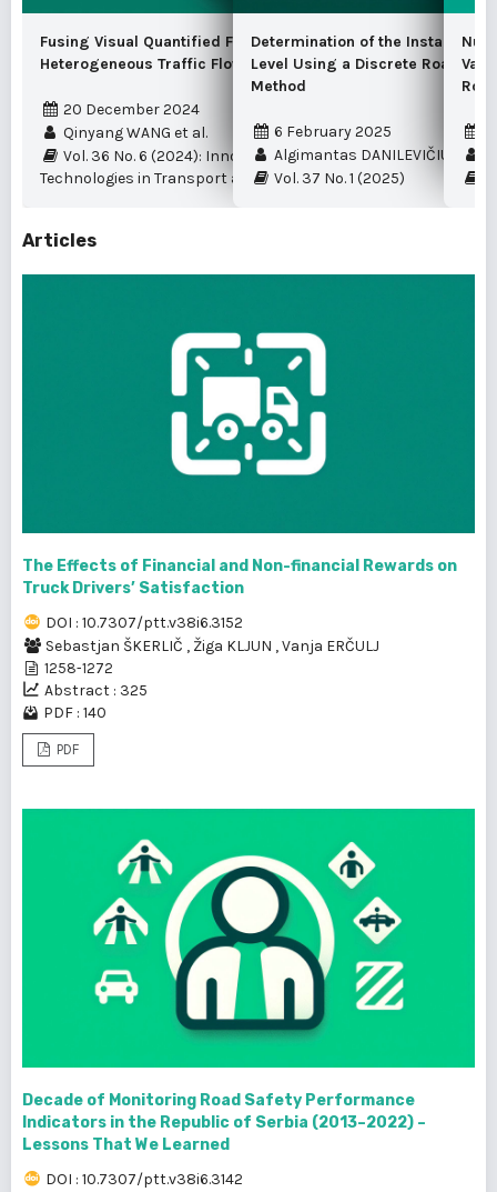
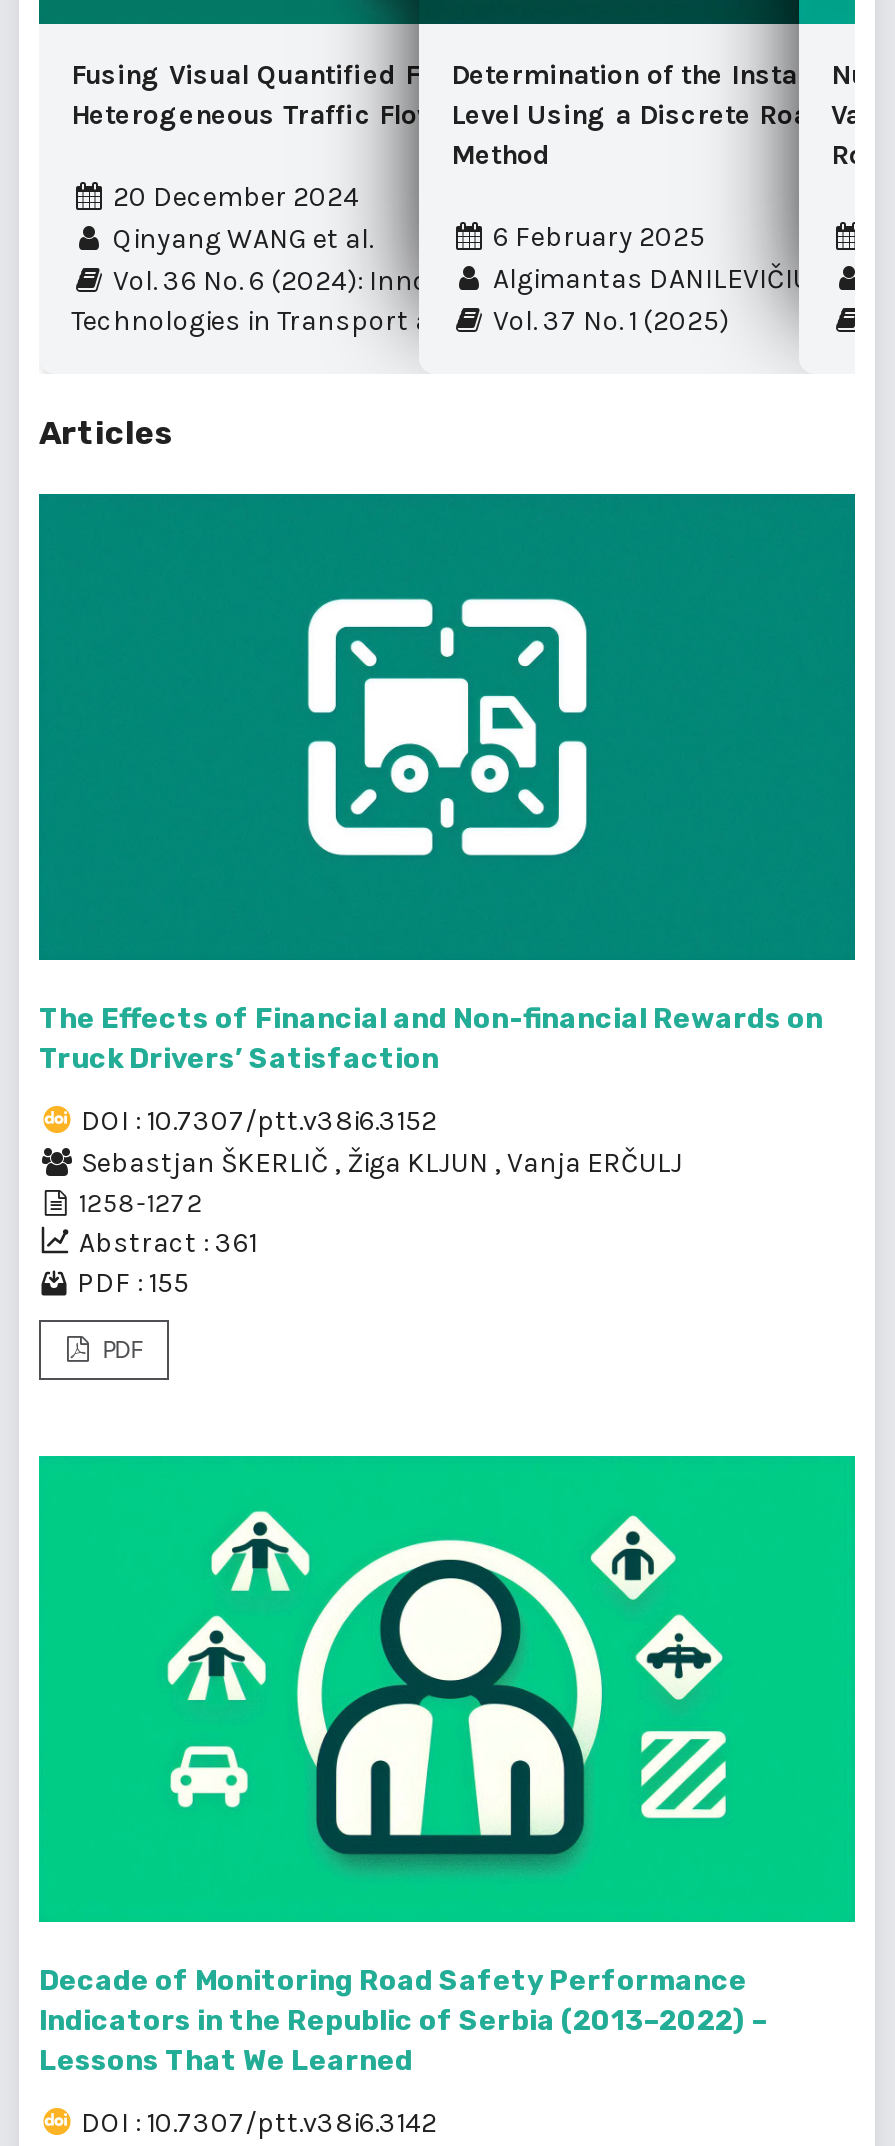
[44,681,148,700] Abstract : 325 -> [79,1226,257,1260] Abstract : 361
[43,703,106,722] PDF : 140 -> [77,1266,189,1300] PDF : 155

